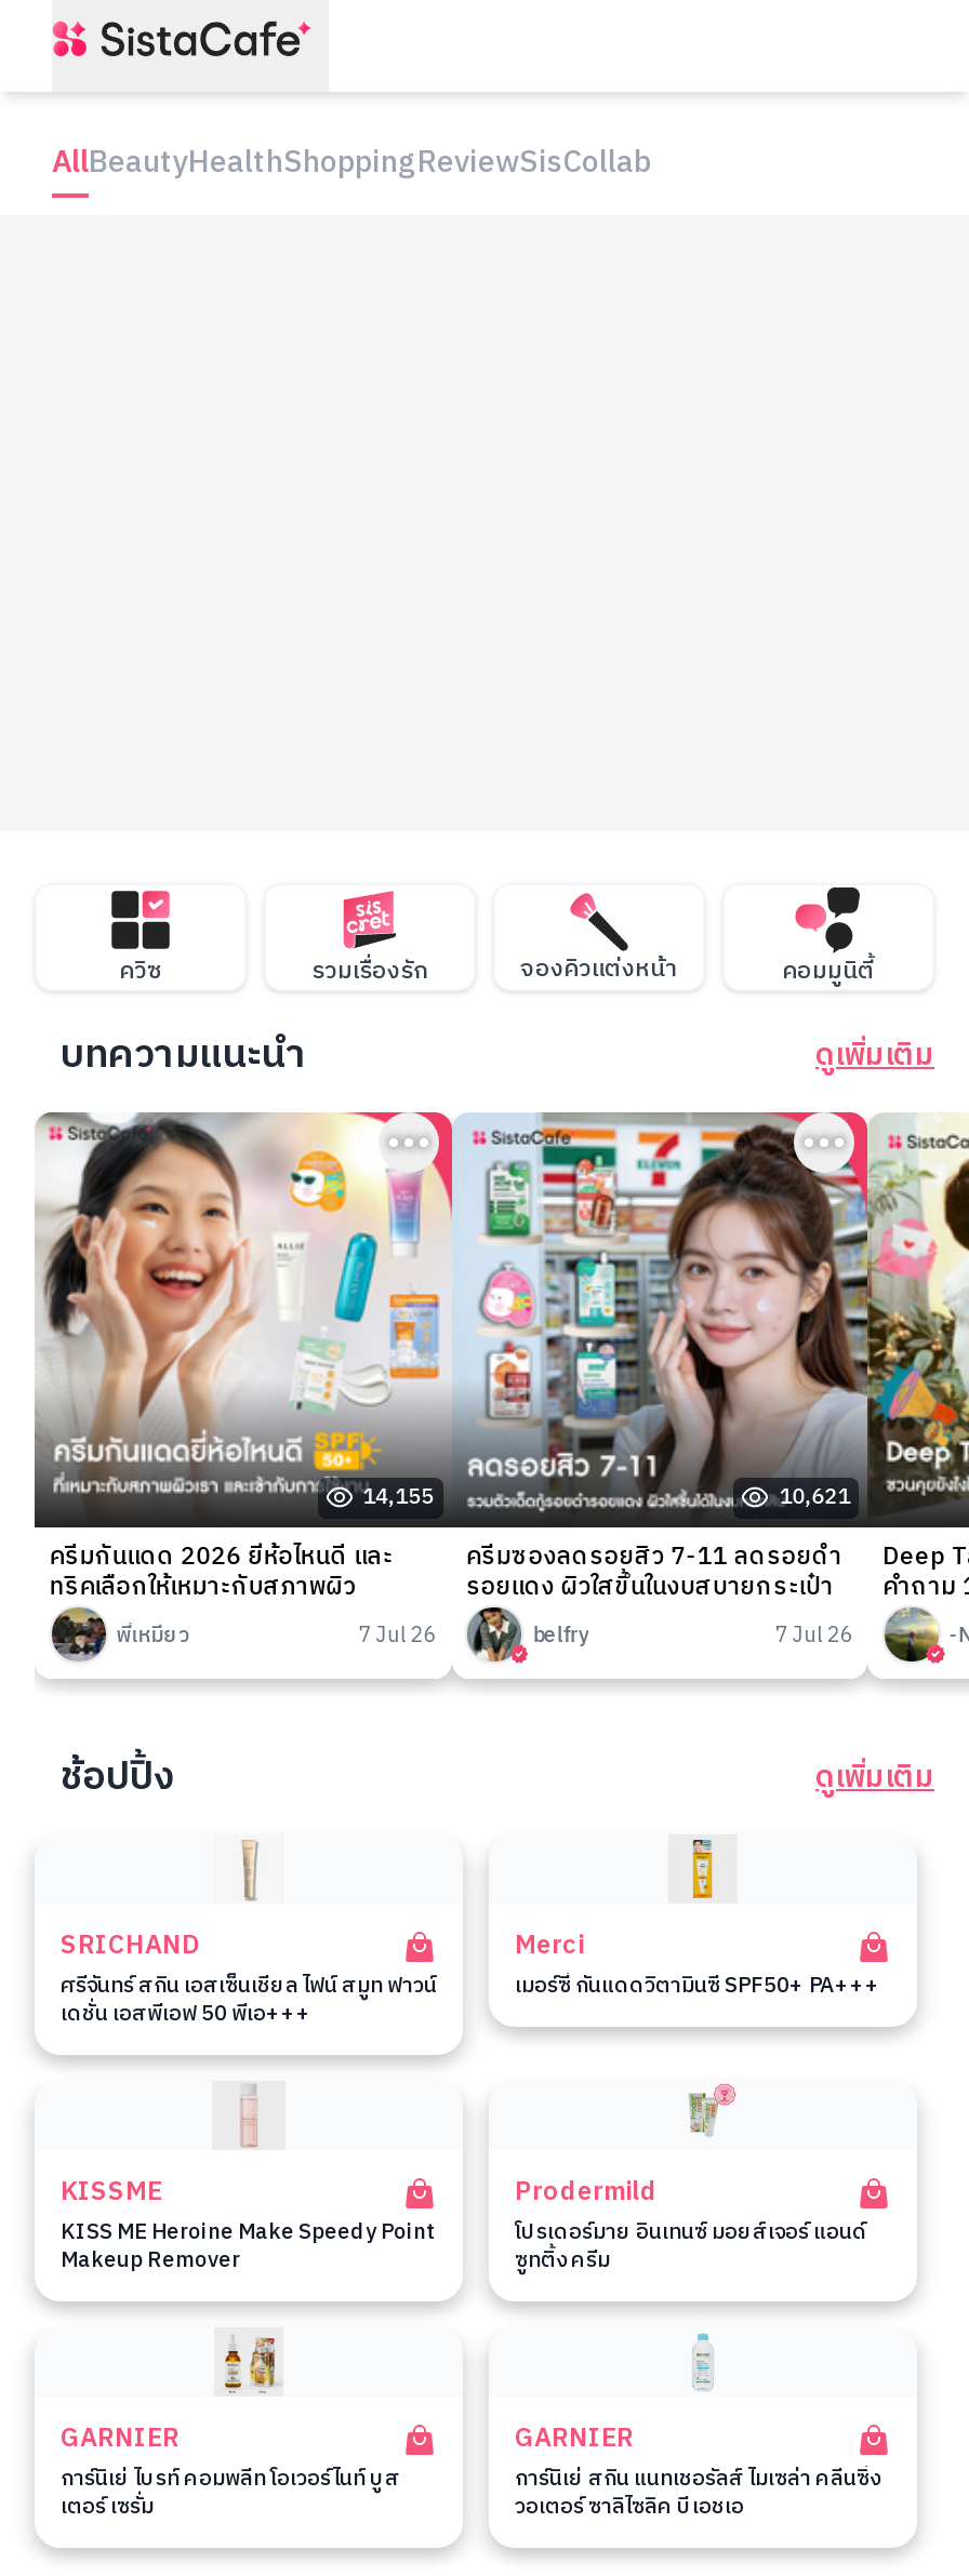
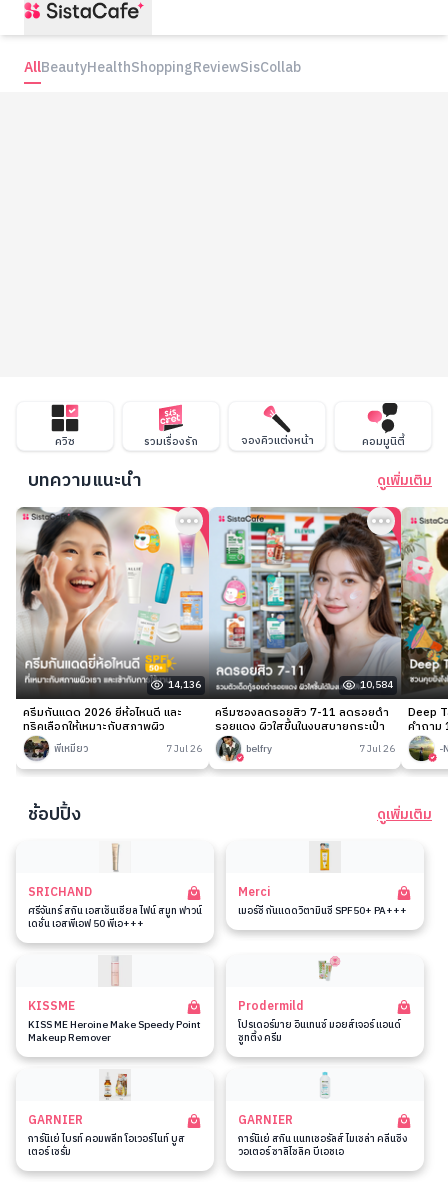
[363,1481,434,1515] 14,155 -> [168,677,201,693] 14,136
[779,1481,850,1515] 10,621 -> [360,677,393,693] 10,584

